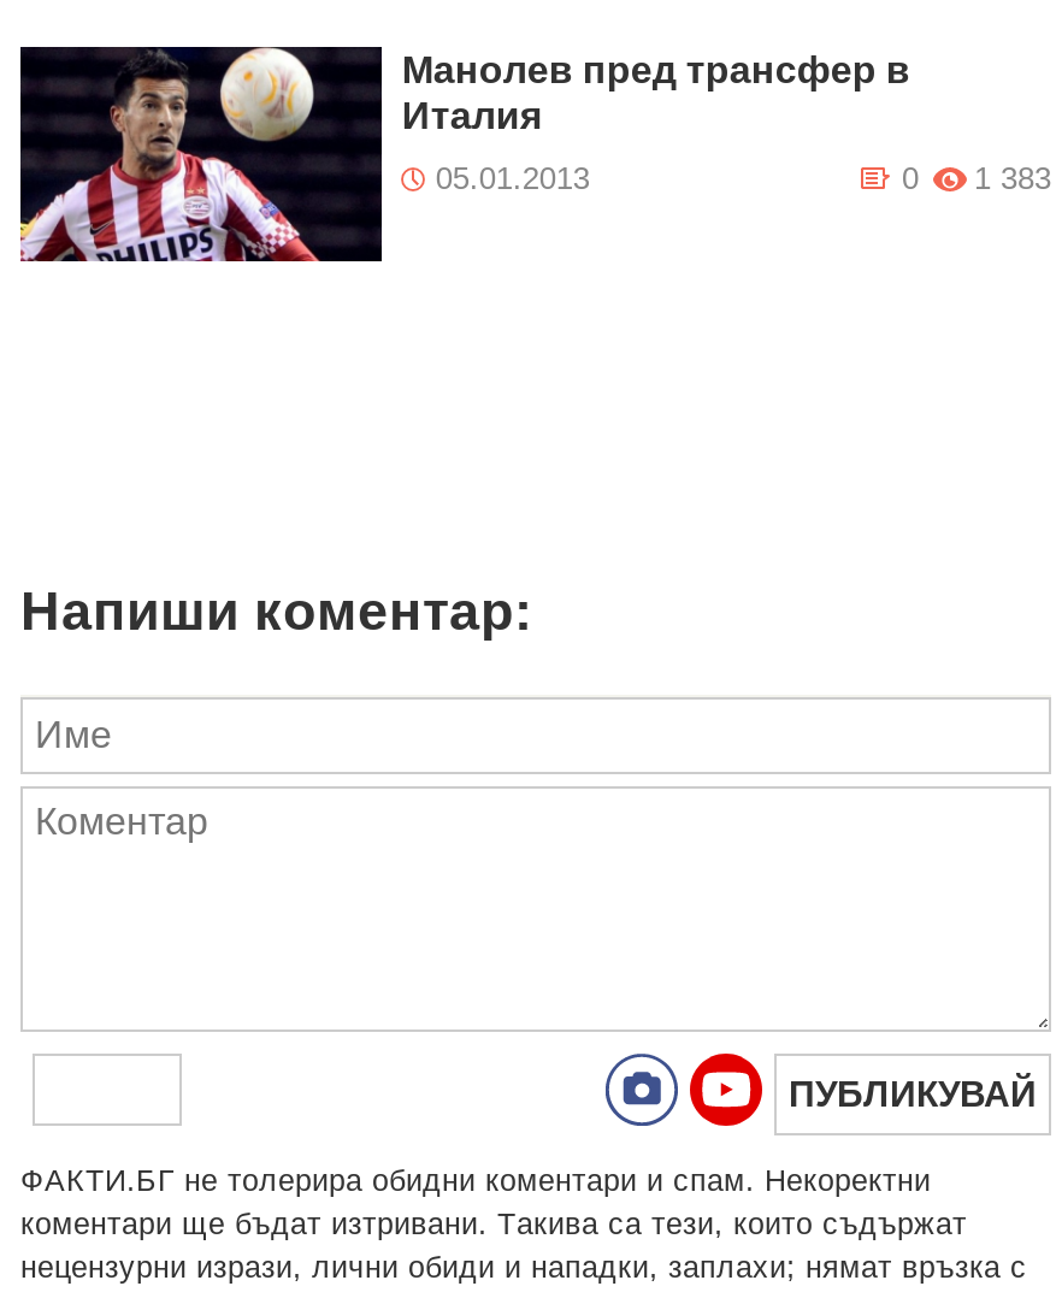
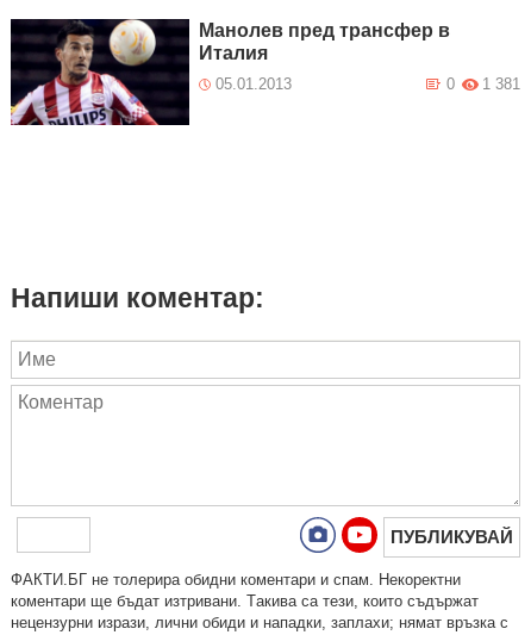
[902,160,1051,196] 0 1 383 -> [446,75,520,93] 0 1 381

